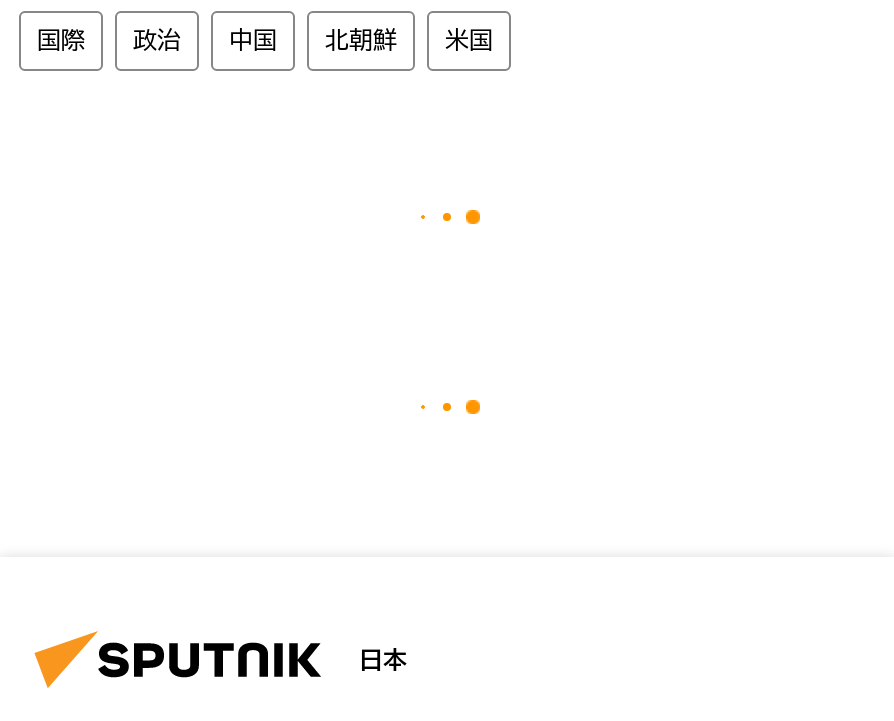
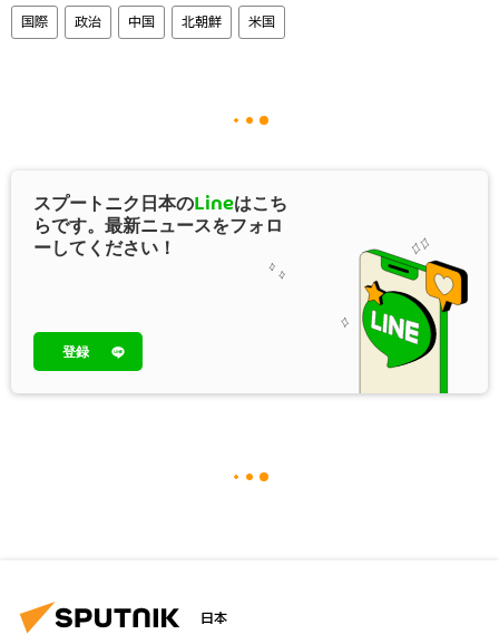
none -> [33,190,287,262] スプートニク日本のLineはこち | らです。最新ニュースをフォロ | ーしてください！
none -> [62,341,89,363] 登録
none -> [359,237,469,396] [image]

